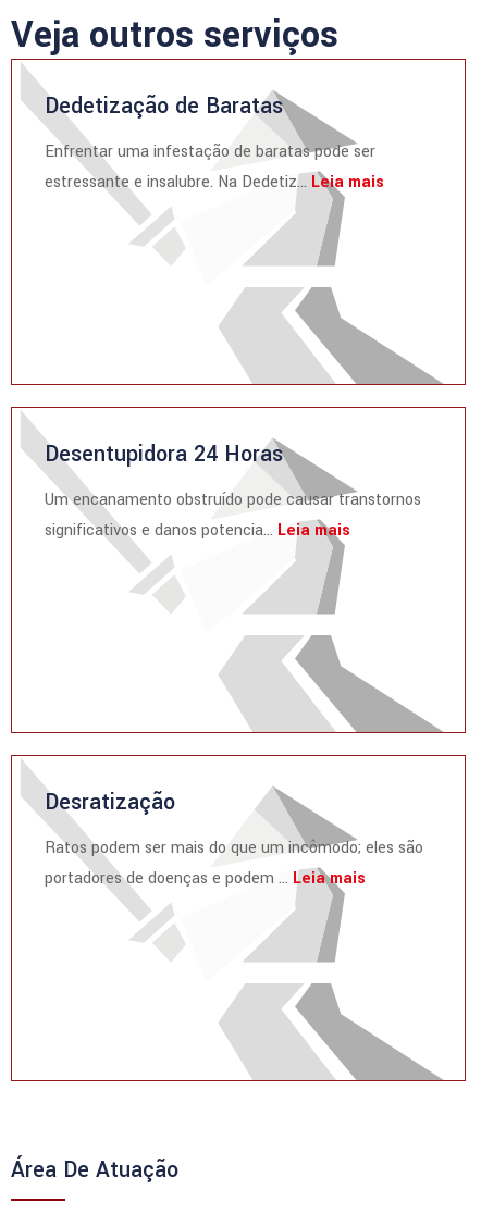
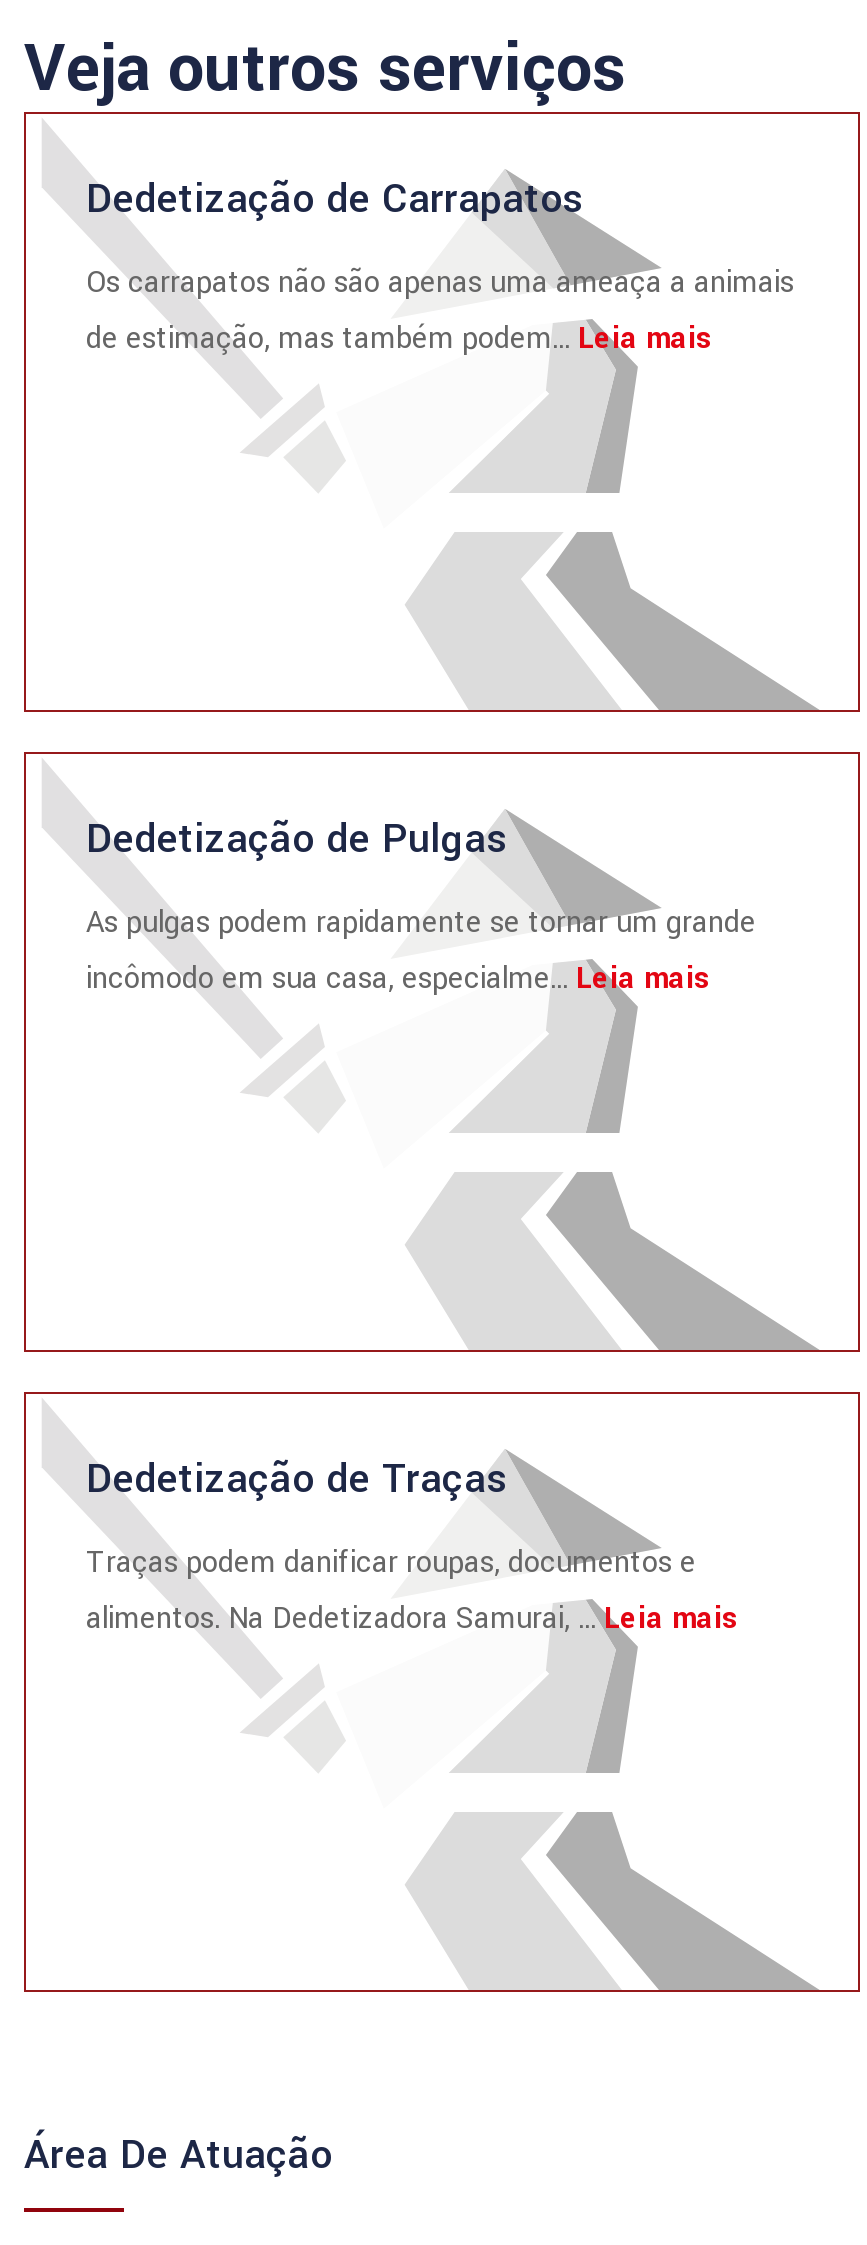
[45,90,283,122] Dedetização de Baratas -> [86,170,582,228] Dedetização de Carrapatos
[45,140,384,194] Enfrentar uma infestação de baratas pode ser | estressante e insalubre. Na Dedetiz... Leia mais -> [86,262,794,360] Os carrapatos não são apenas uma ameaça a animais | de estimação, mas também podem... Leia mais
[45,438,283,470] Desentupidora 24 Horas -> [86,810,506,868] Dedetização de Pulgas
[45,488,421,542] Um encanamento obstruído pode causar transtornos | significativos e danos potencia... Leia mais -> [86,902,756,1000] As pulgas podem rapidamente se tornar um grande | incômodo em sua casa, especialme... Leia mais
[45,786,175,818] Desratização -> [86,1450,506,1508] Dedetização de Traças
[45,837,423,890] Ratos podem ser mais do que um incômodo; eles são | portadores de doenças e podem ...Leia mais -> [86,1542,738,1640] Traças podem danificar roupas, documentos e | alimentos. Na Dedetizadora Samurai, ...Leia mais

